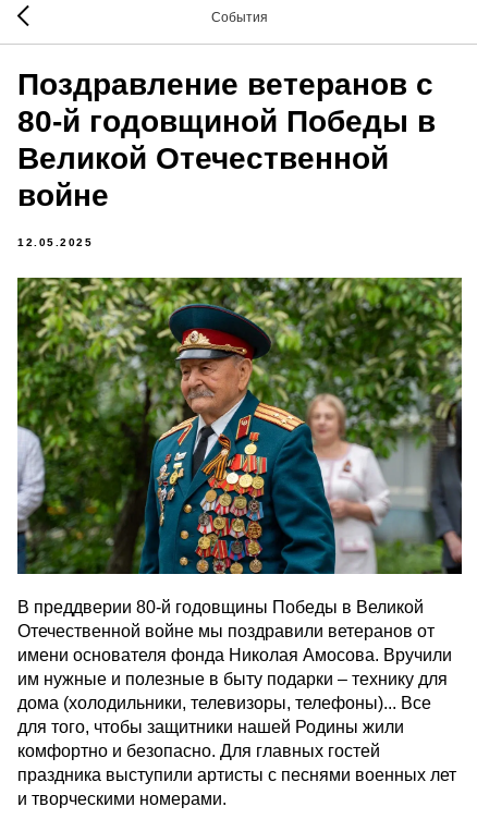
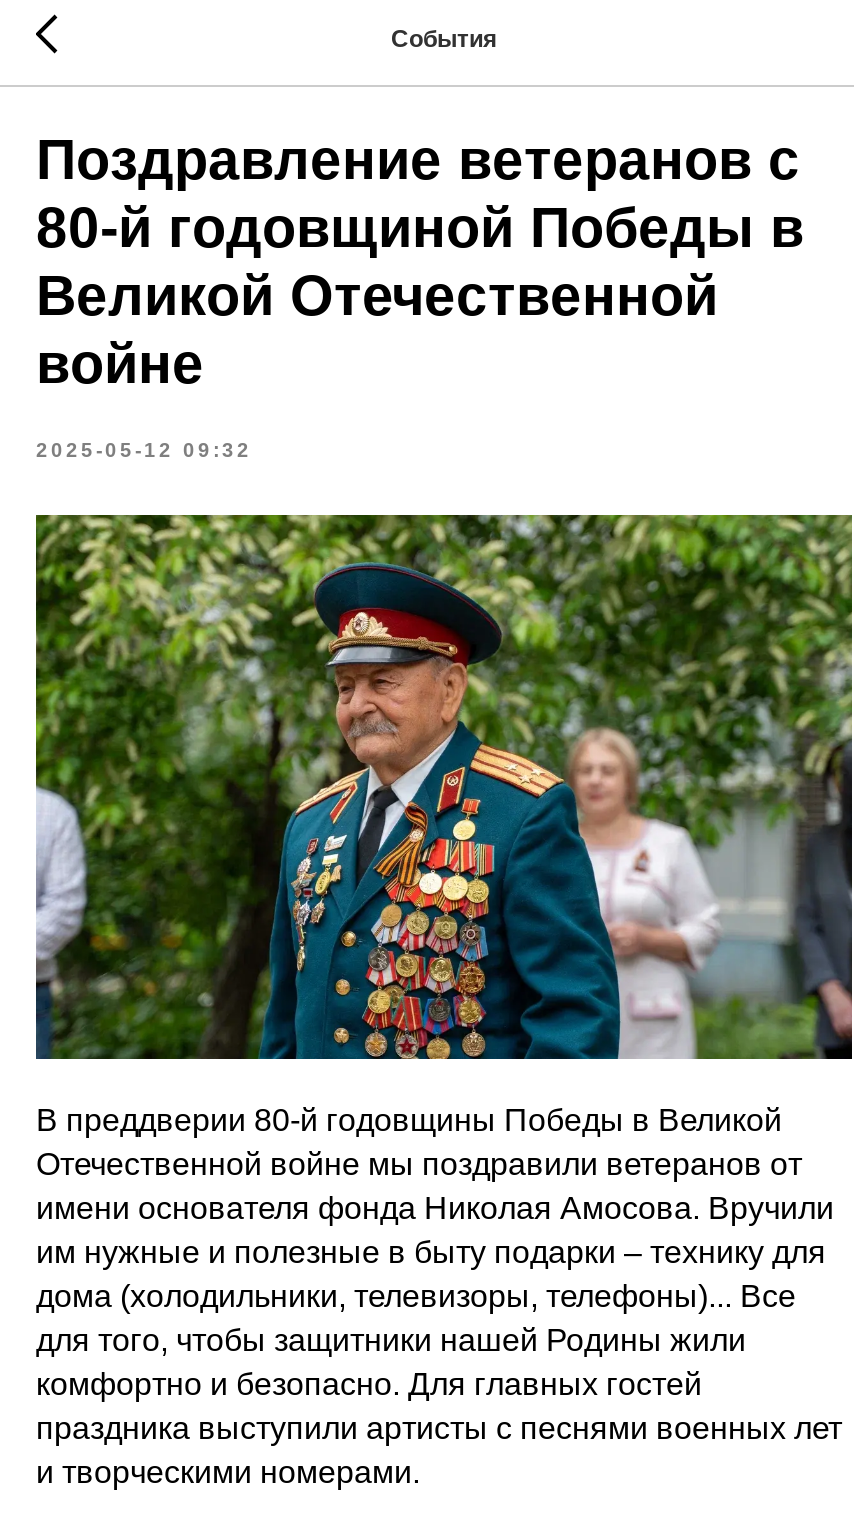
[17,236,93,248] 12.05.2025 -> [36,439,252,461] 2025-05-12 09:32

